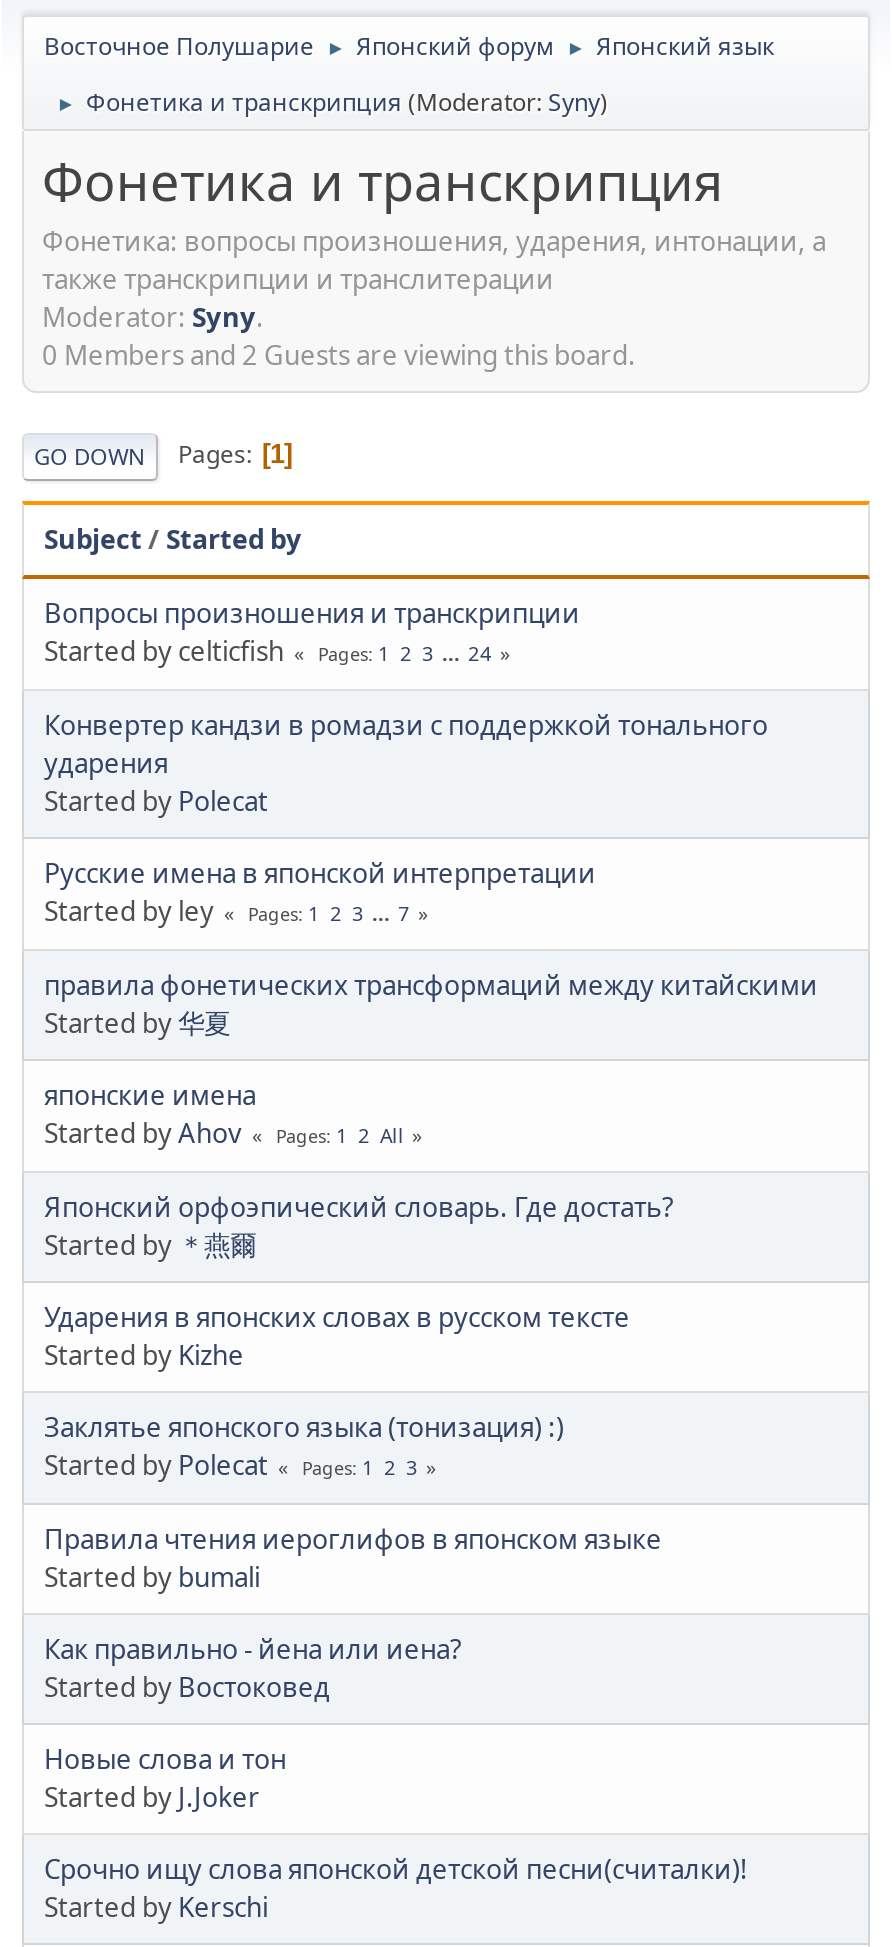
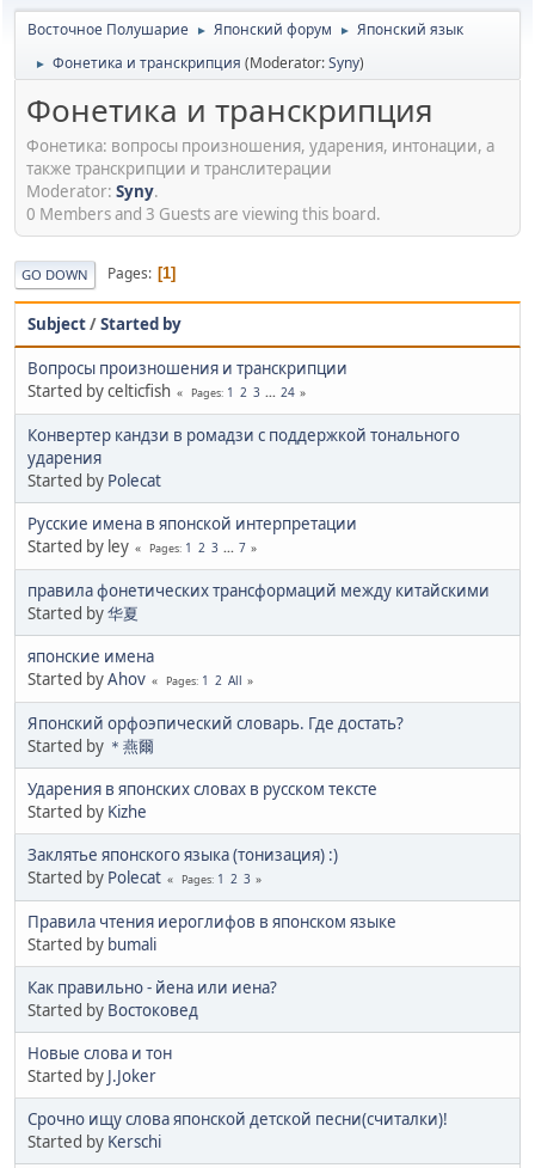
[42,336,636,372] 0 Members and 2 Guests are viewing this board. -> [26,203,381,224] 0 Members and 3 Guests are viewing this board.

